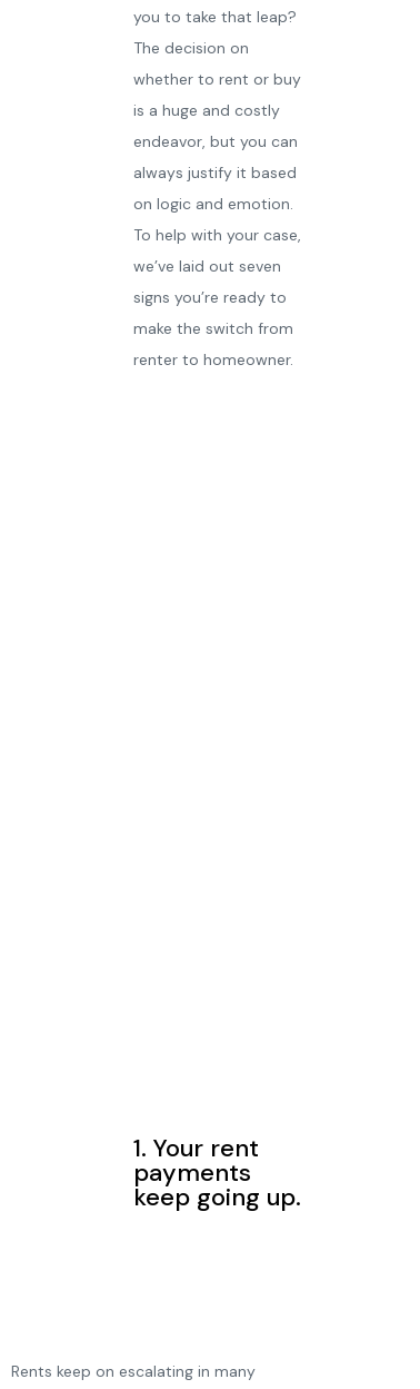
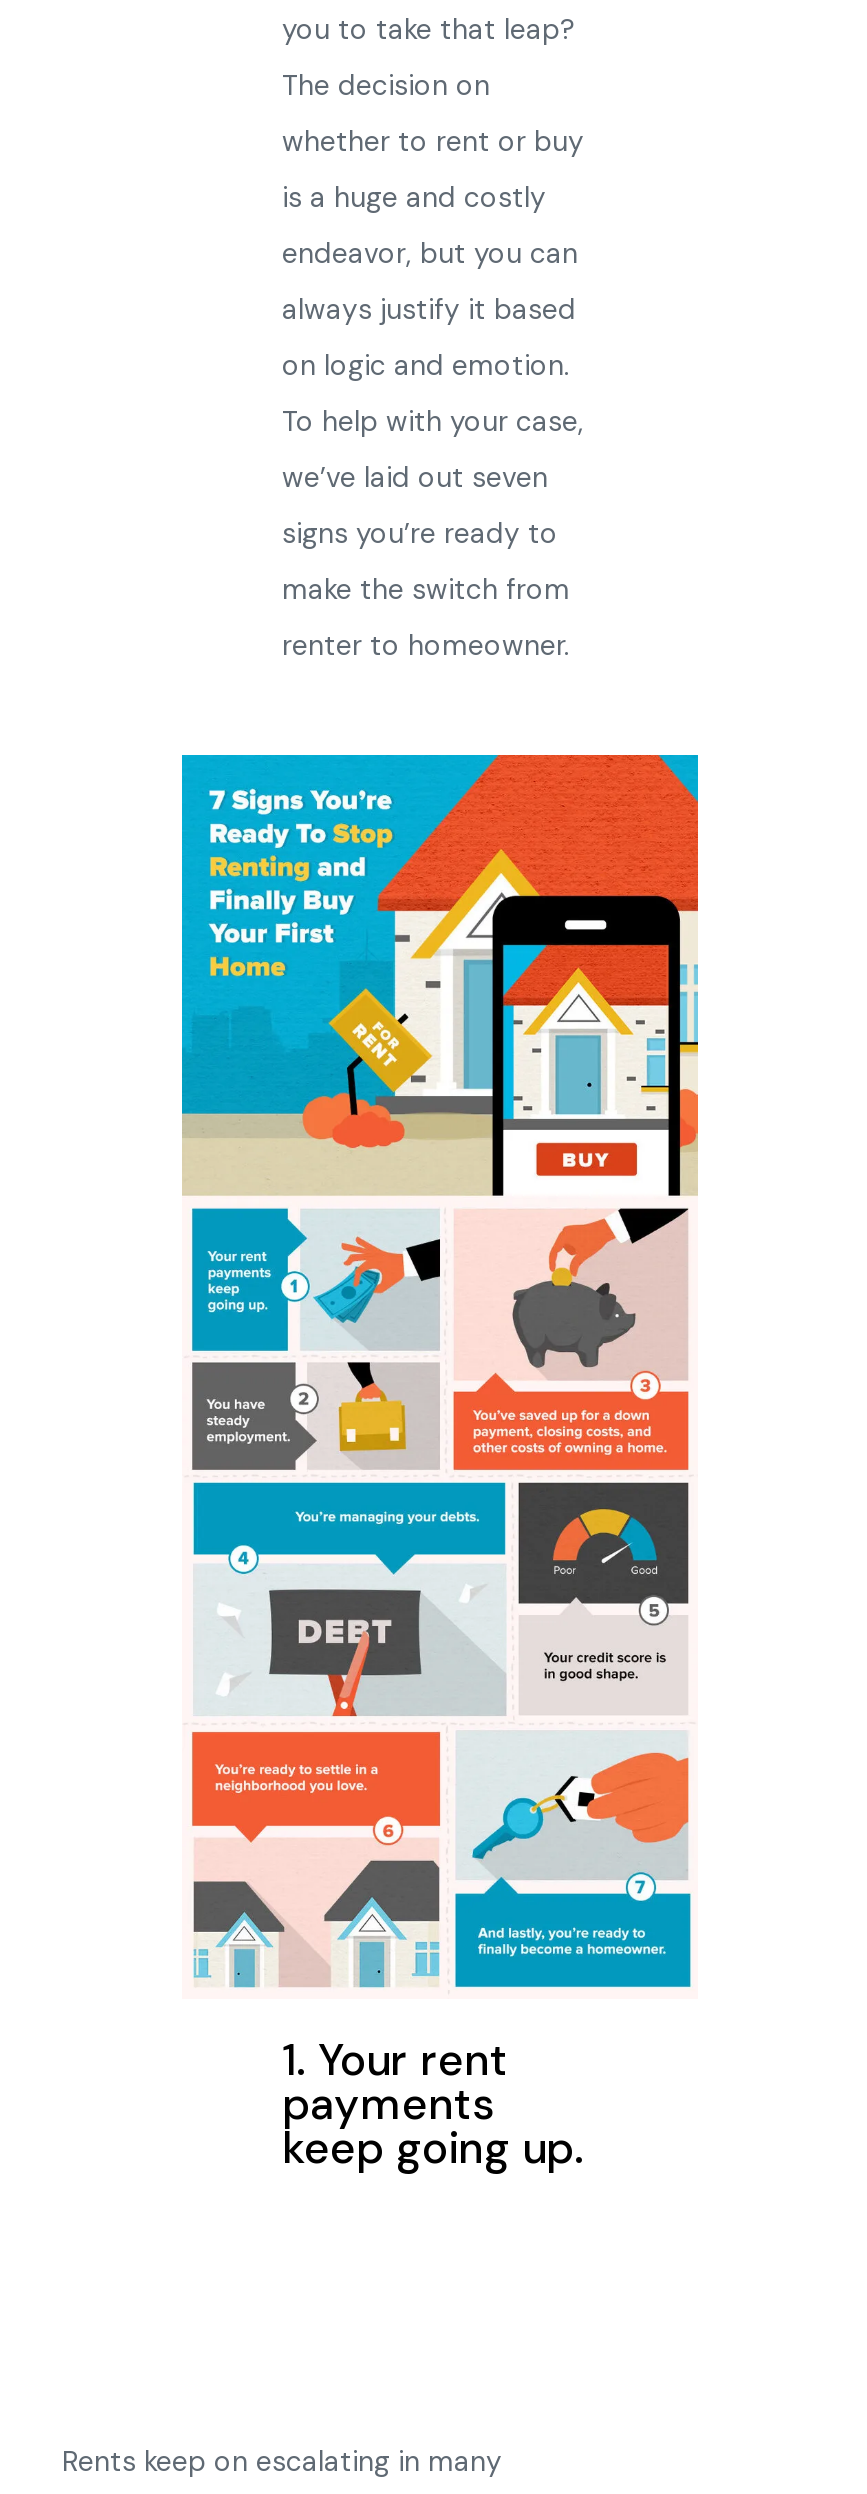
none -> [180,753,700,1991] [image]

